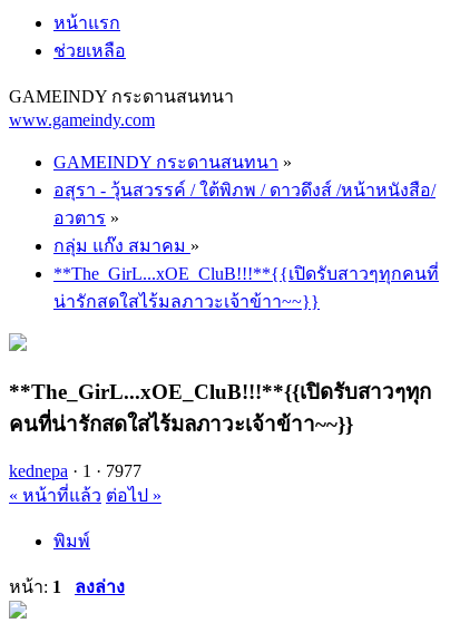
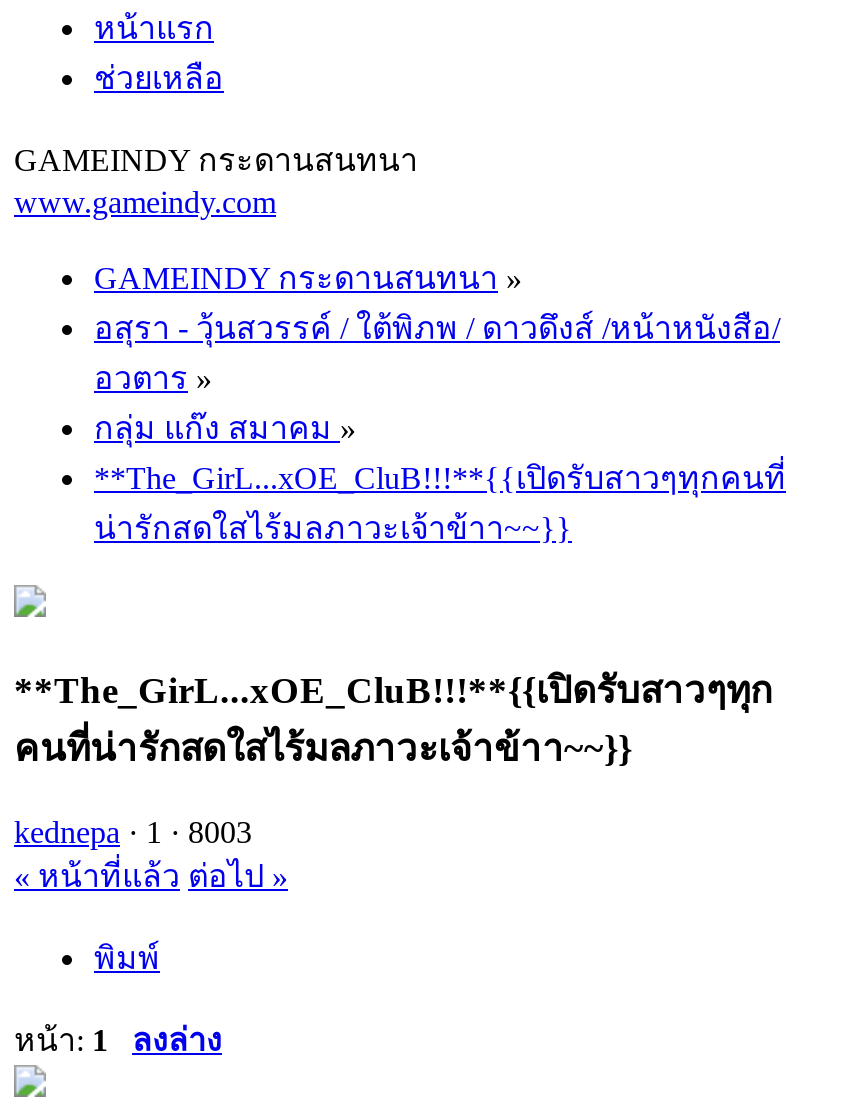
[9,461,141,480] kednepa · 1 · 7977 -> [14,815,252,849] kednepa · 1 · 8003

